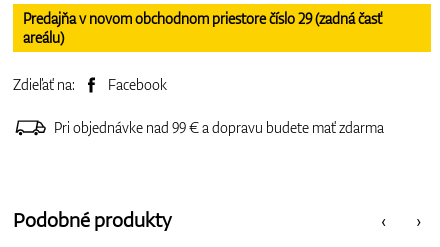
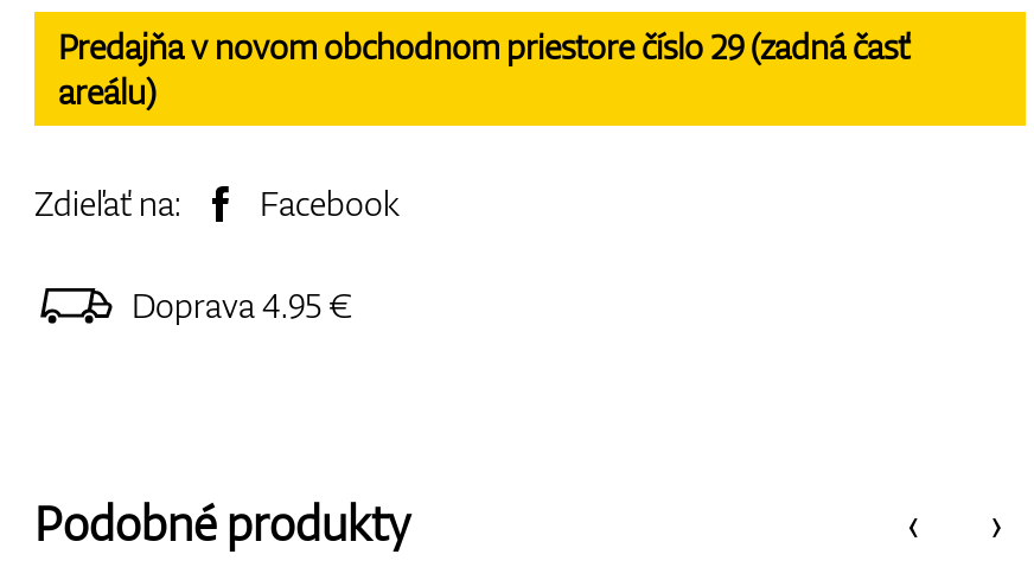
[54,117,384,136] Pri objednávke nad 99 € a dopravu budete mať zdarma -> [132,281,352,326] Doprava 4.95 €

